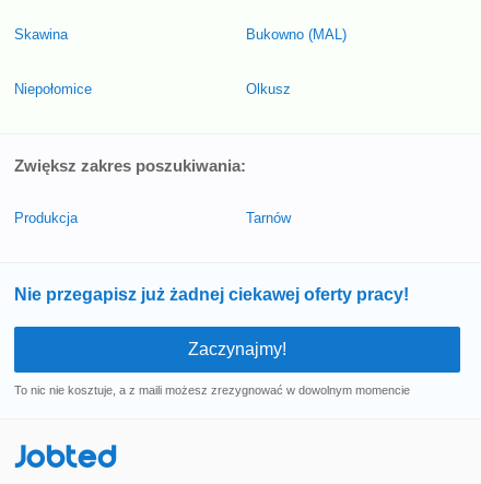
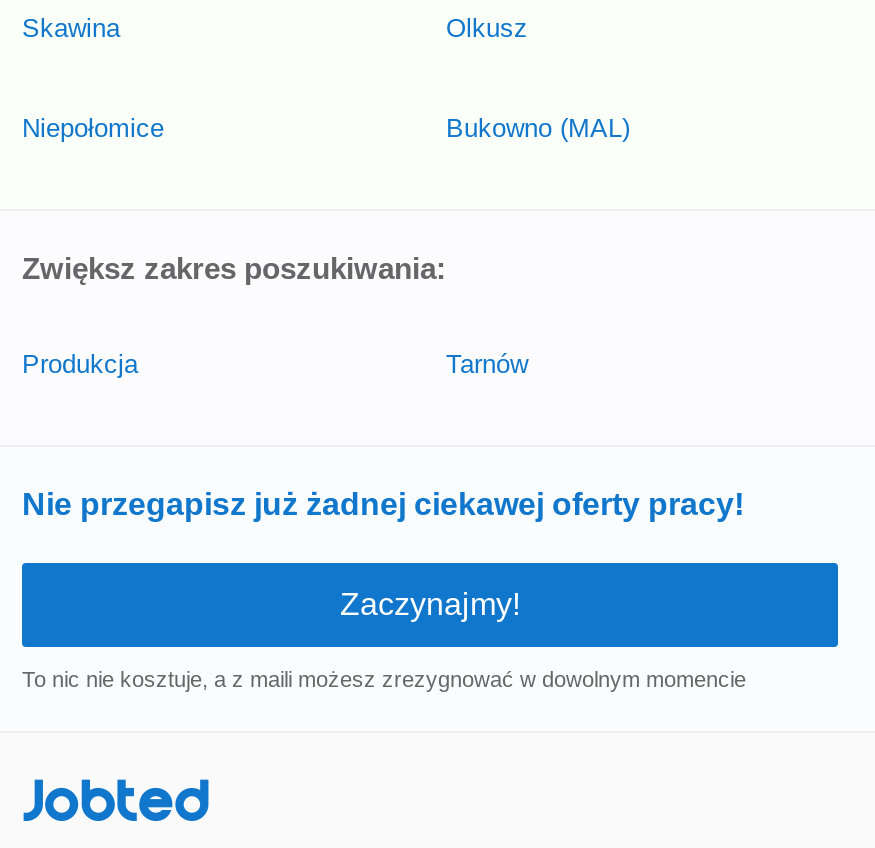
moved [246,26,347,43] -> [446,113,630,143]: Bukowno (MAL)
moved [246,81,291,97] -> [446,13,528,43]: Olkusz

